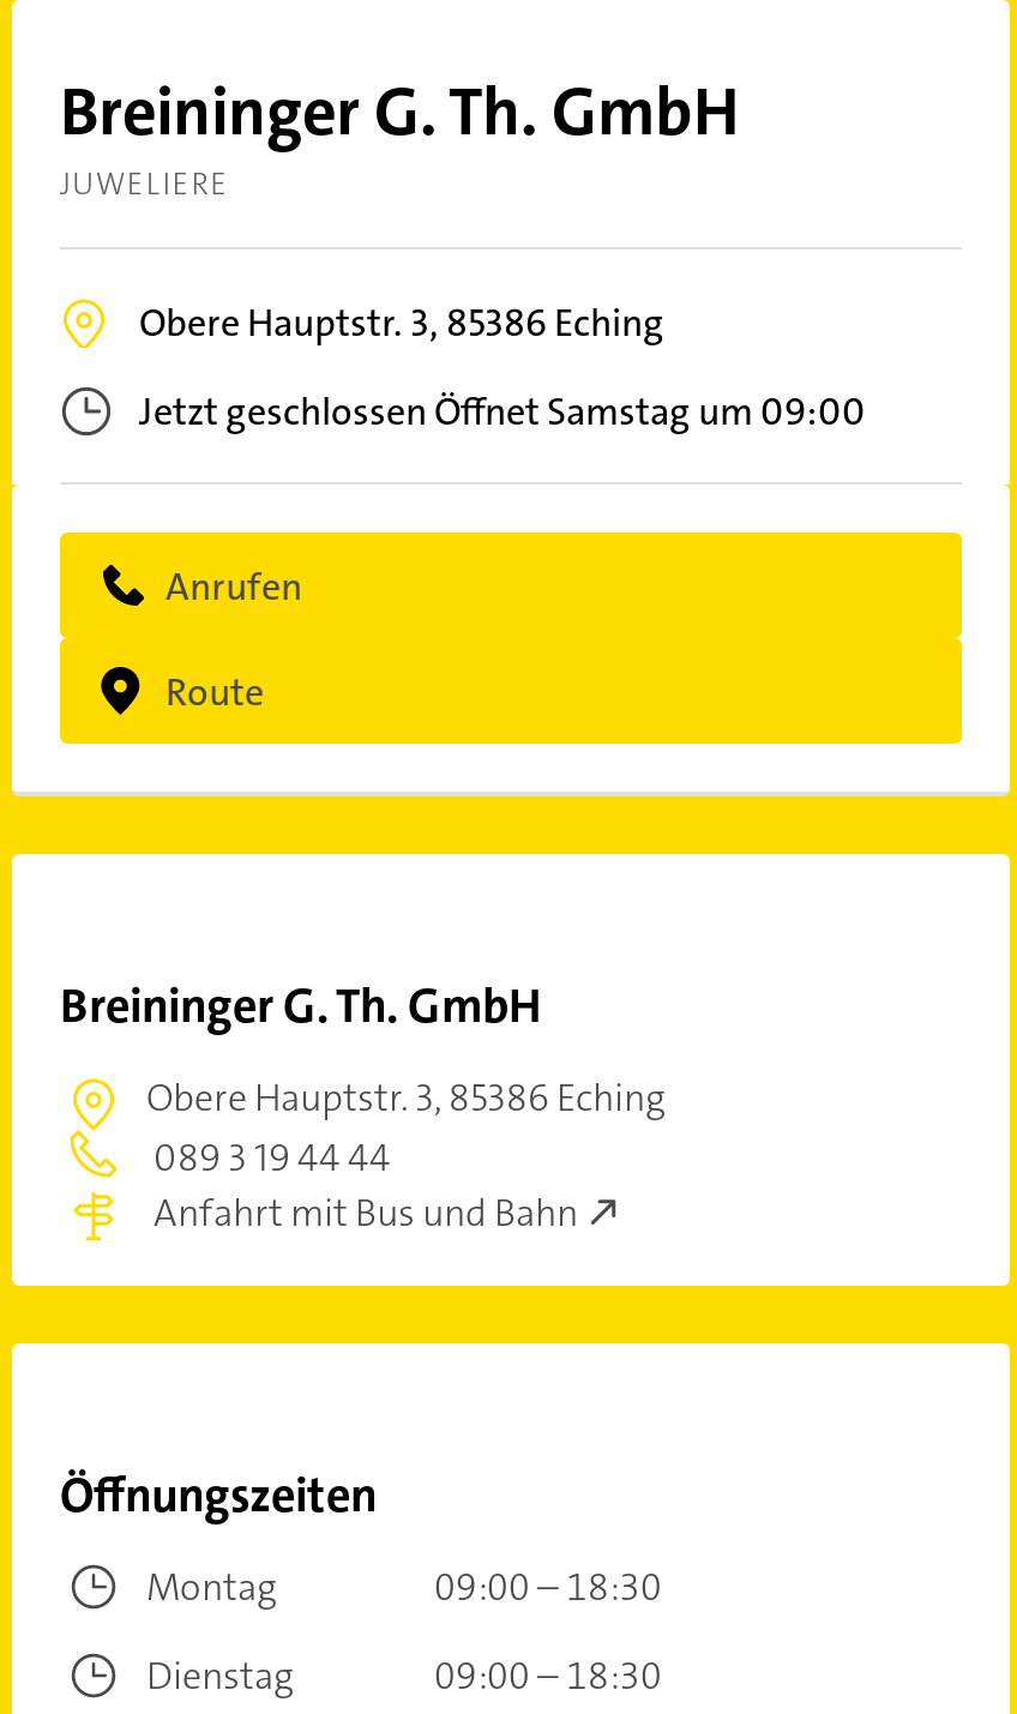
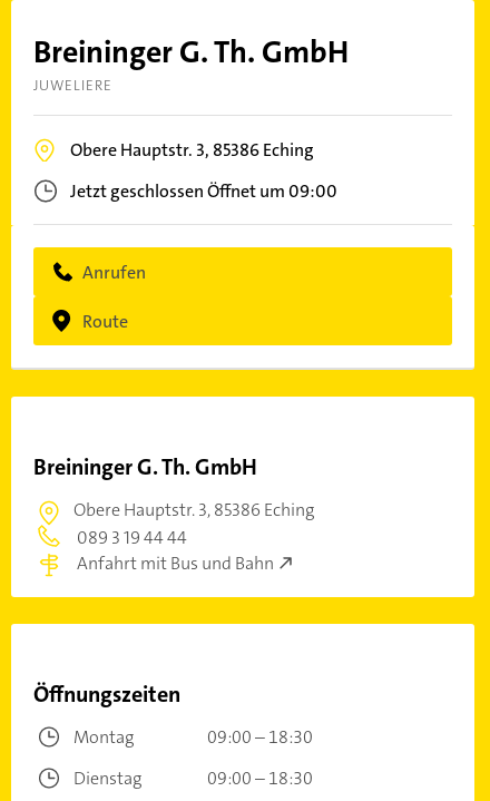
[139,386,866,437] Jetzt geschlossen Öffnet Samstag um 09:00 -> [70,179,337,203] Jetzt geschlossen Öffnet um 09:00

